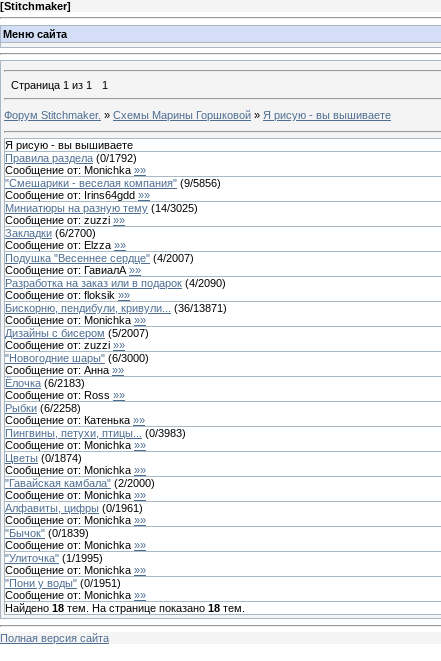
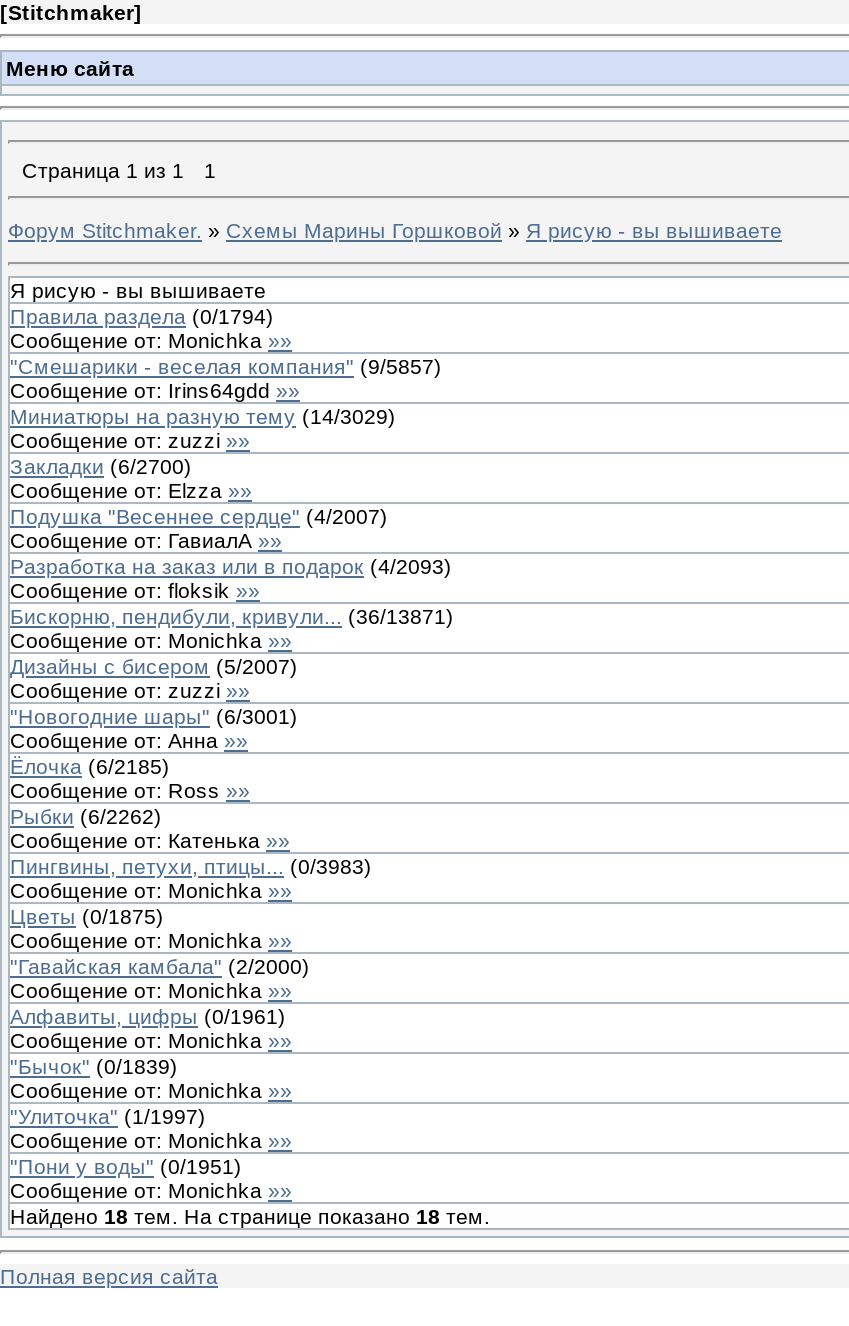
[5,152,137,164] Правила раздела (0/1792) -> [10,305,274,329] Правила раздела (0/1794)
[5,177,221,189] "Смешарики - веселая компания" (9/5856) -> [10,355,442,379] "Смешарики - веселая компания" (9/5857)
[5,202,198,214] Миниатюры на разную тему (14/3025) -> [10,405,396,429] Миниатюры на разную тему (14/3029)
[5,277,226,289] Разработка на заказ или в подарок (4/2090) -> [10,555,452,579] Разработка на заказ или в подарок (4/2093)
[5,352,149,364] "Новогодние шары" (6/3000) -> [10,705,298,729] "Новогодние шары" (6/3001)
[5,377,85,389] Ёлочка (6/2183) -> [10,755,170,779] Ёлочка (6/2185)
[5,402,81,414] Рыбки (6/2258) -> [10,805,162,829] Рыбки (6/2262)
[5,452,82,464] Цветы (0/1874) -> [10,905,164,929] Цветы (0/1875)
[5,552,103,564] "Улиточка" (1/1995) -> [10,1105,206,1129] "Улиточка" (1/1997)

